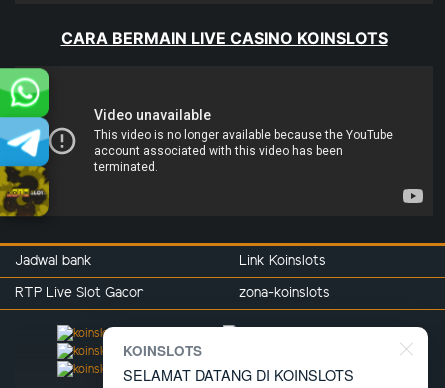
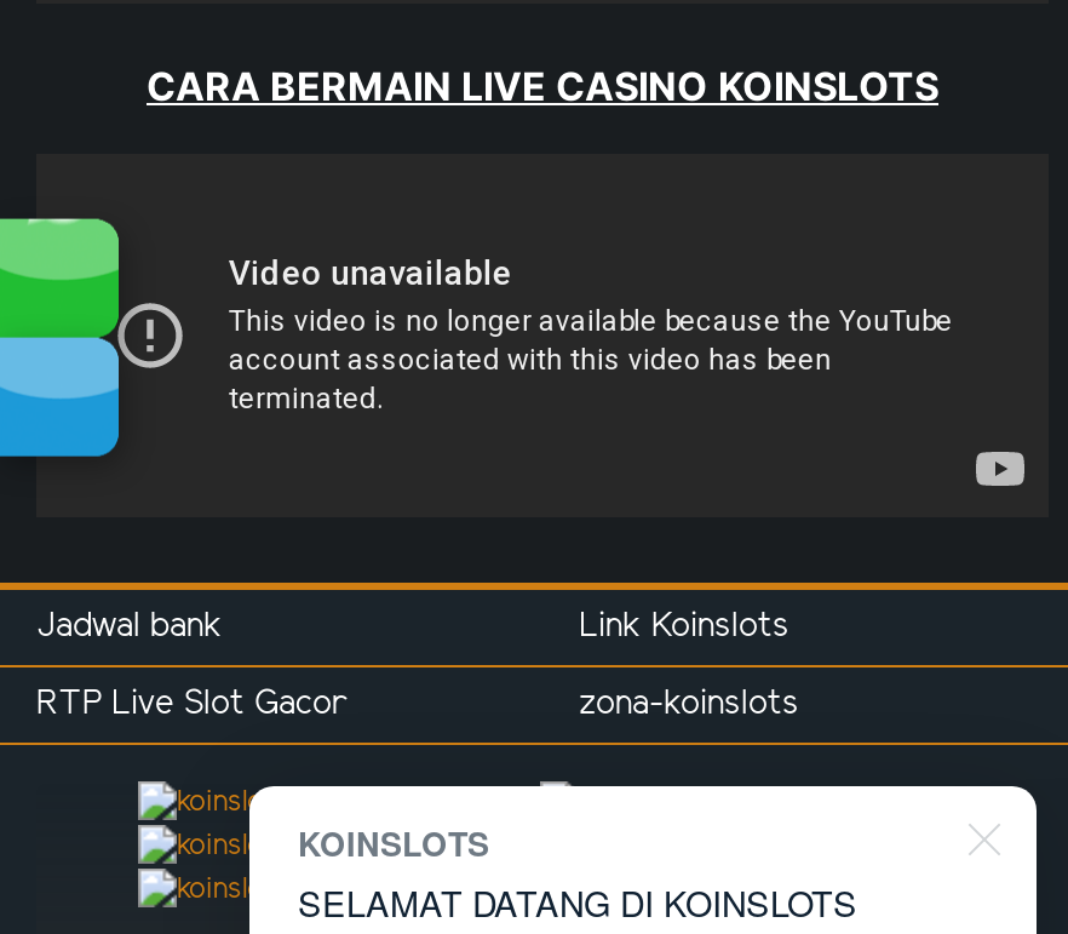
[3,67,50,217] [image] -> [7,159,121,517] [image]

